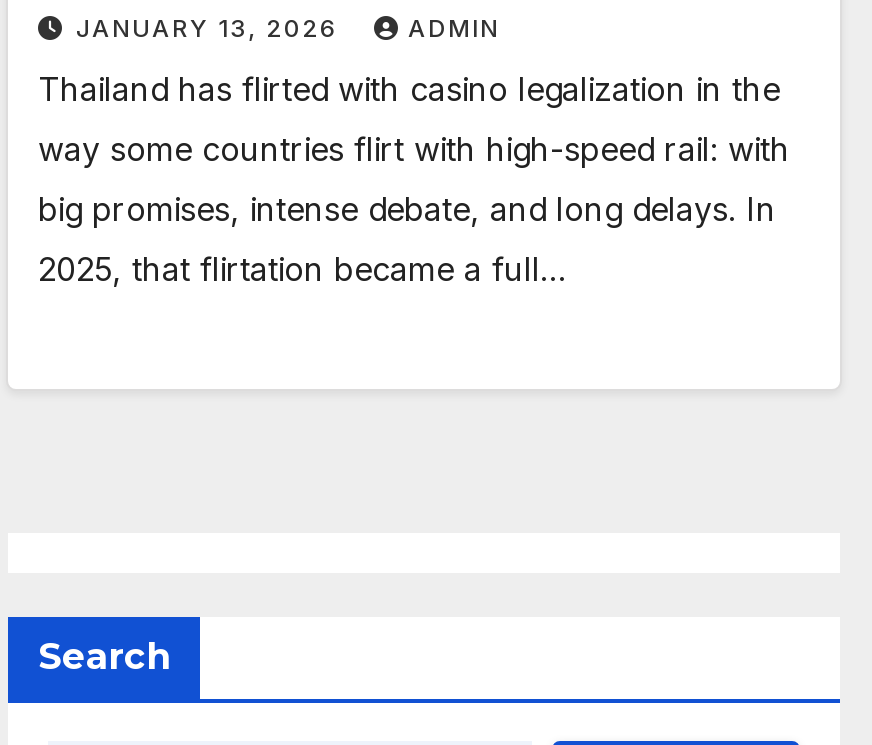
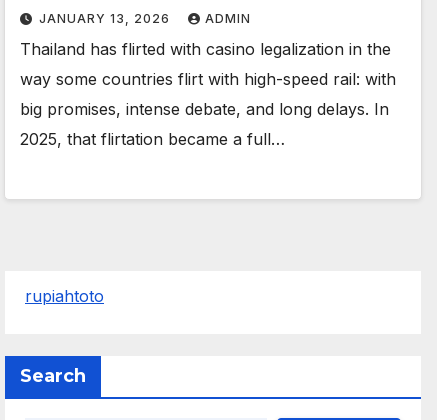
none -> [25,286,104,306] rupiahtoto

